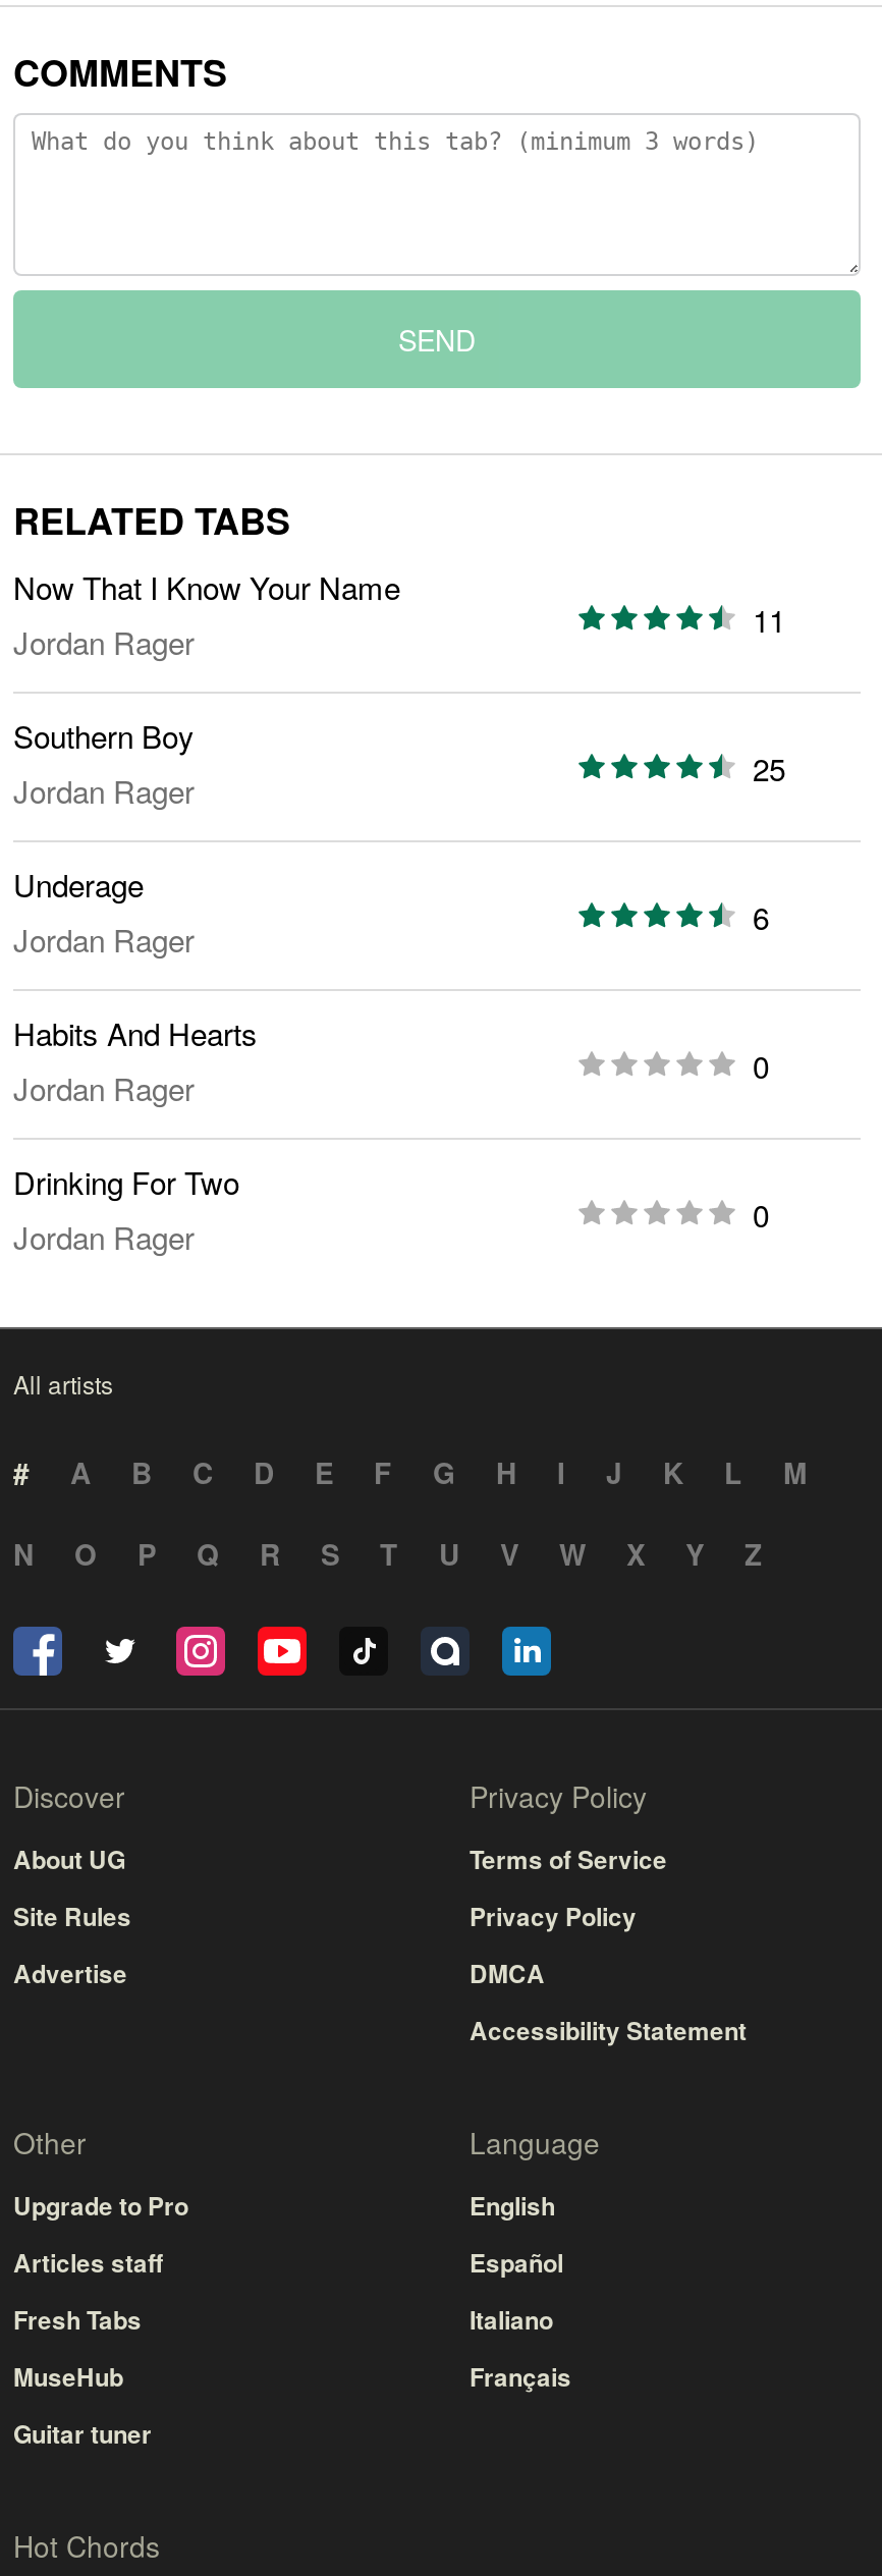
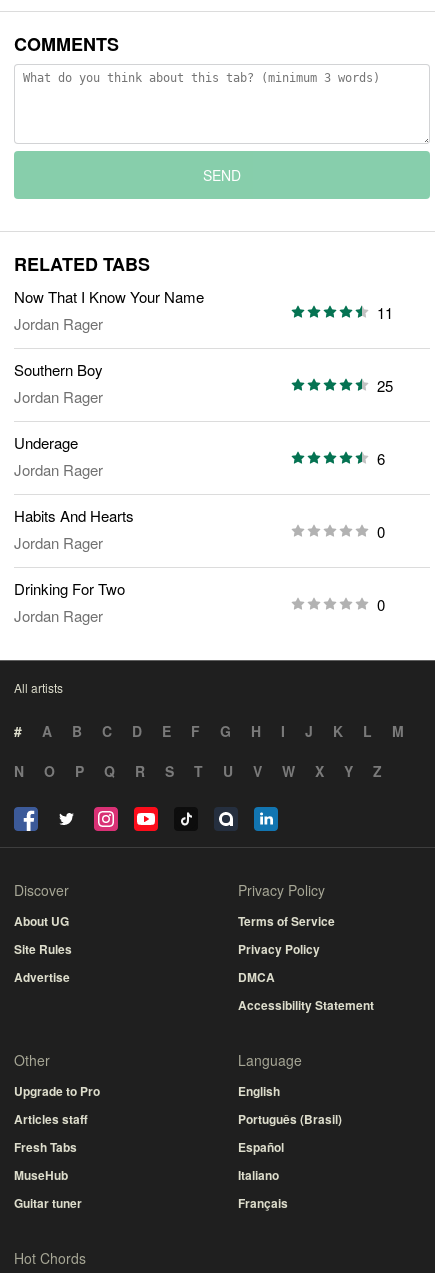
moved [470,2244,571,2395] -> [238,1138,288,1212]: Español | Italiano | Français
none -> [238,1110,342,1128] Português (Brasil)

